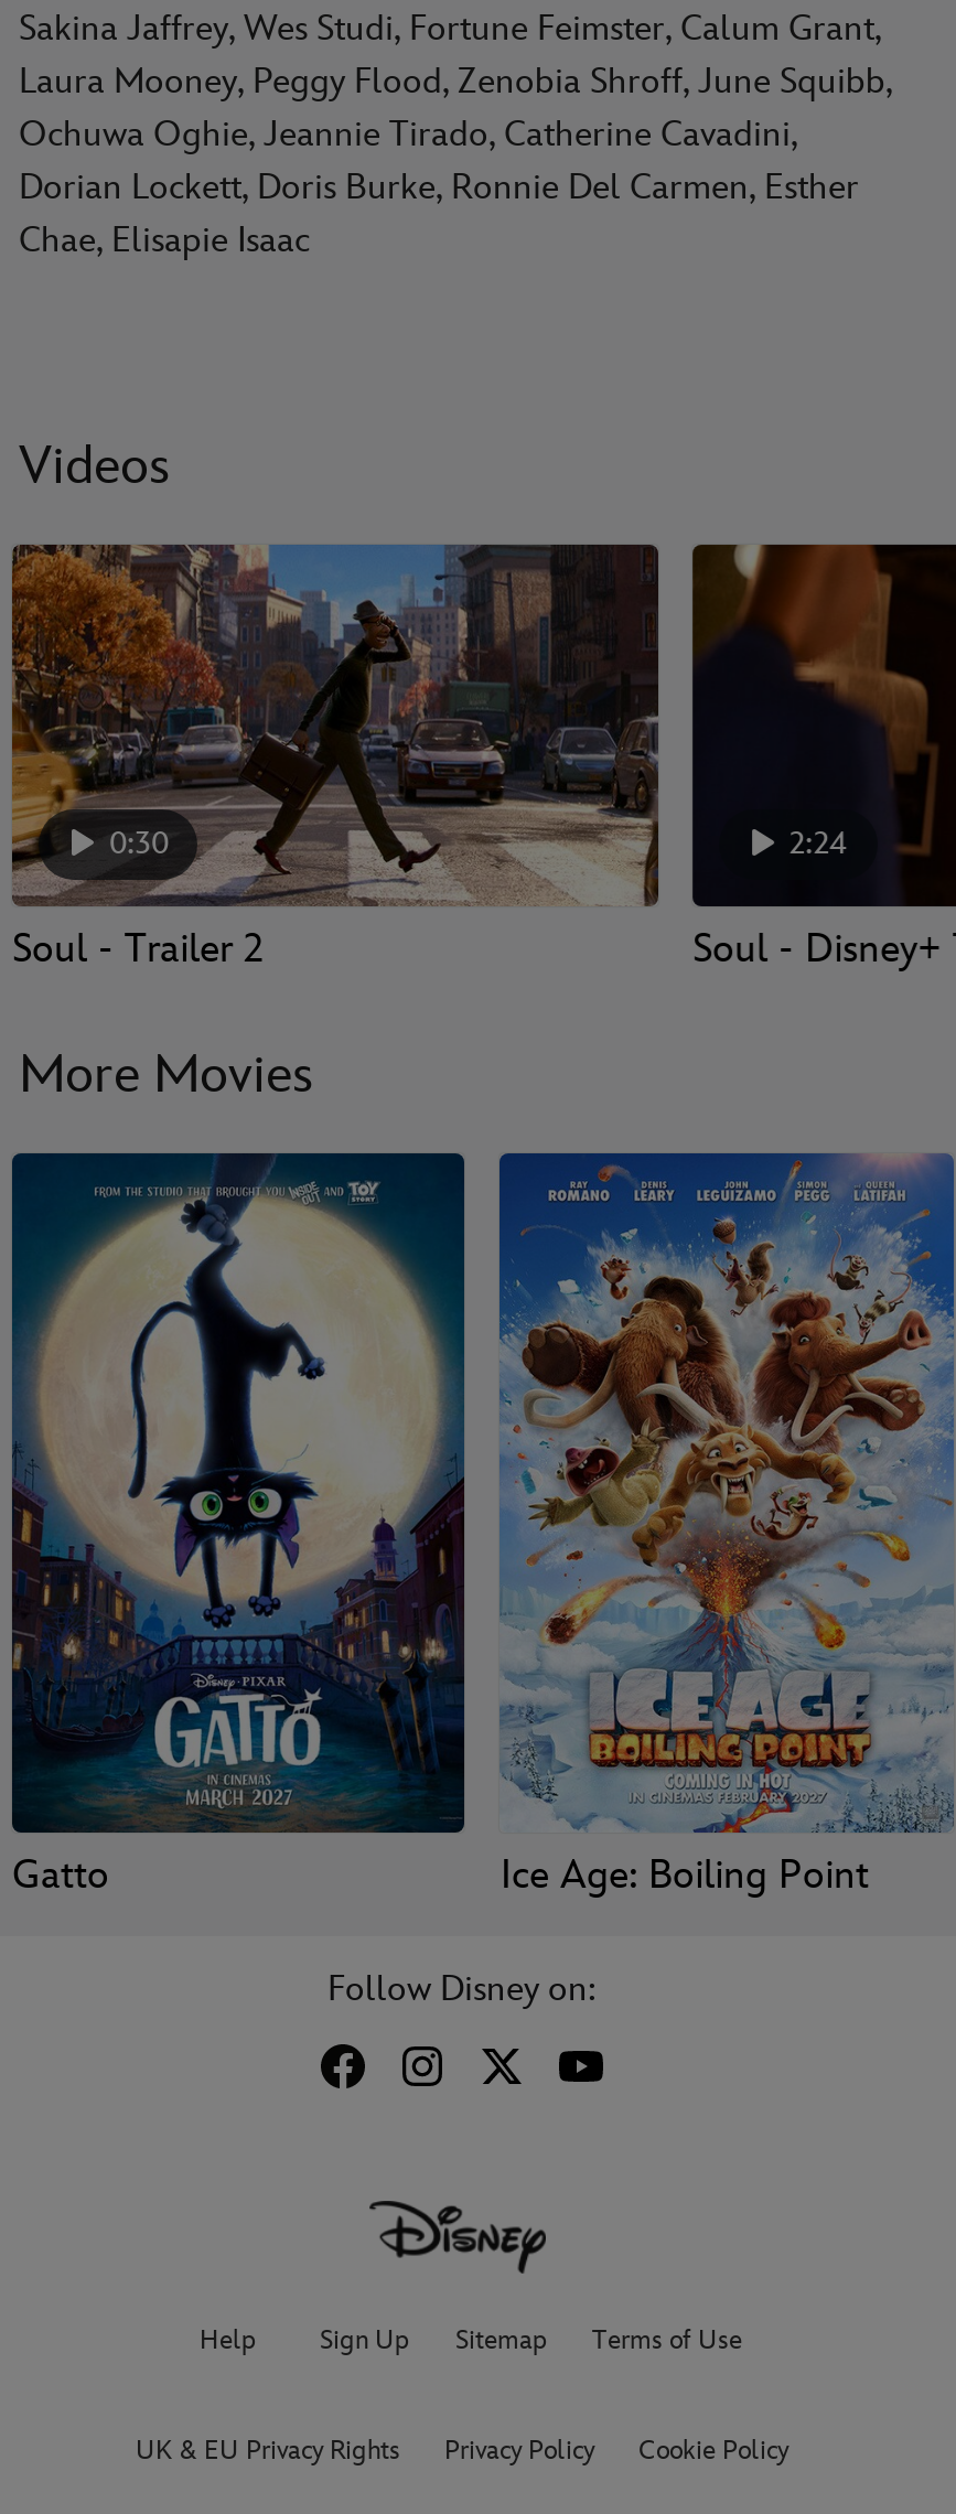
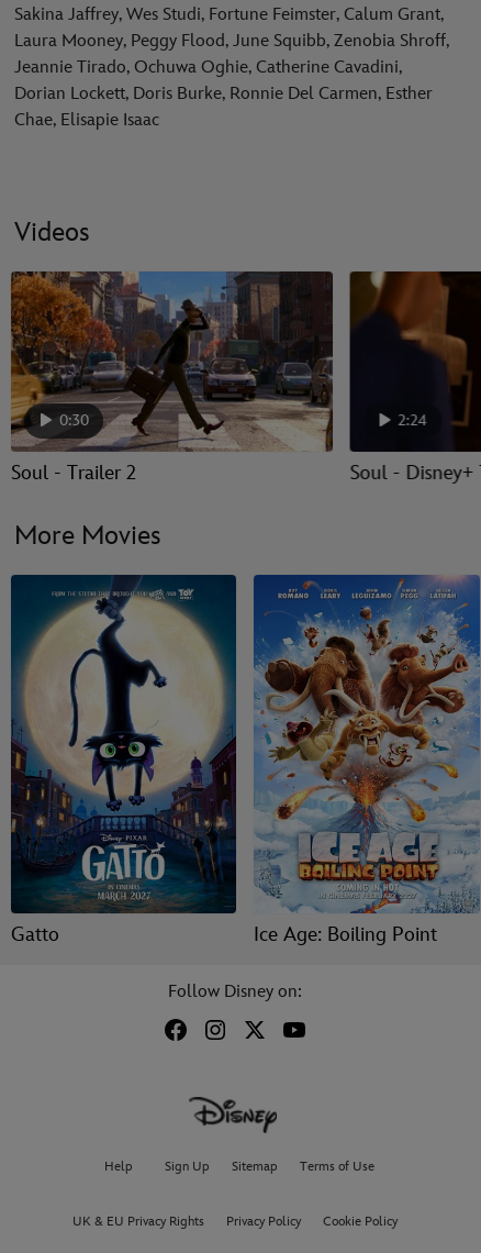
[19,62,892,103] Laura Mooney, Peggy Flood, Zenobia Shroff, June Squibb, -> [14,31,449,52] Laura Mooney, Peggy Flood, June Squibb, Zenobia Shroff,
[19,114,797,156] Ochuwa Oghie, Jeannie Tirado, Catherine Cavadini, -> [14,57,402,78] Jeannie Tirado, Ochuwa Oghie, Catherine Cavadini,

